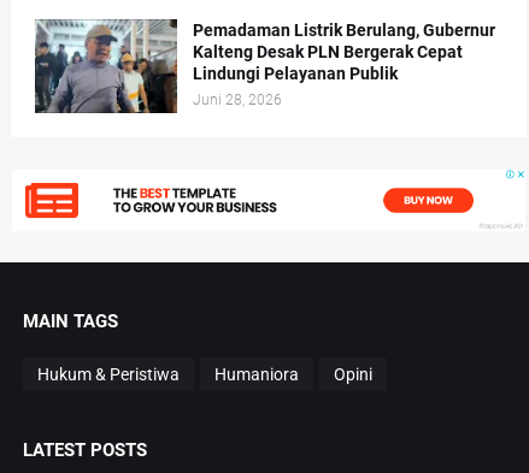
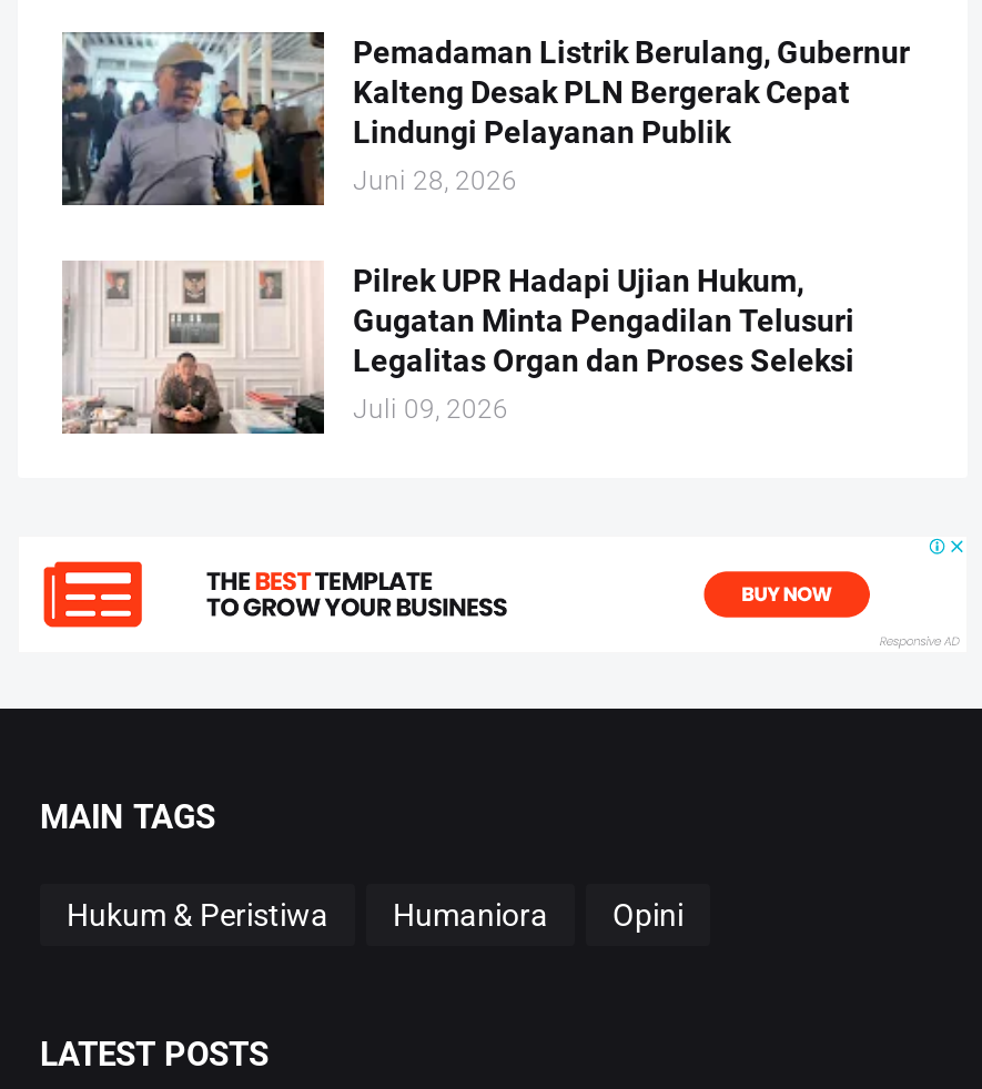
none -> [62,263,854,436] [image] | Pilrek UPR Hadapi Ujian Hukum, | Gugatan Minta Pengadilan Telusuri | Legalitas Organ dan Proses Seleksi | Juli 09, 2026

